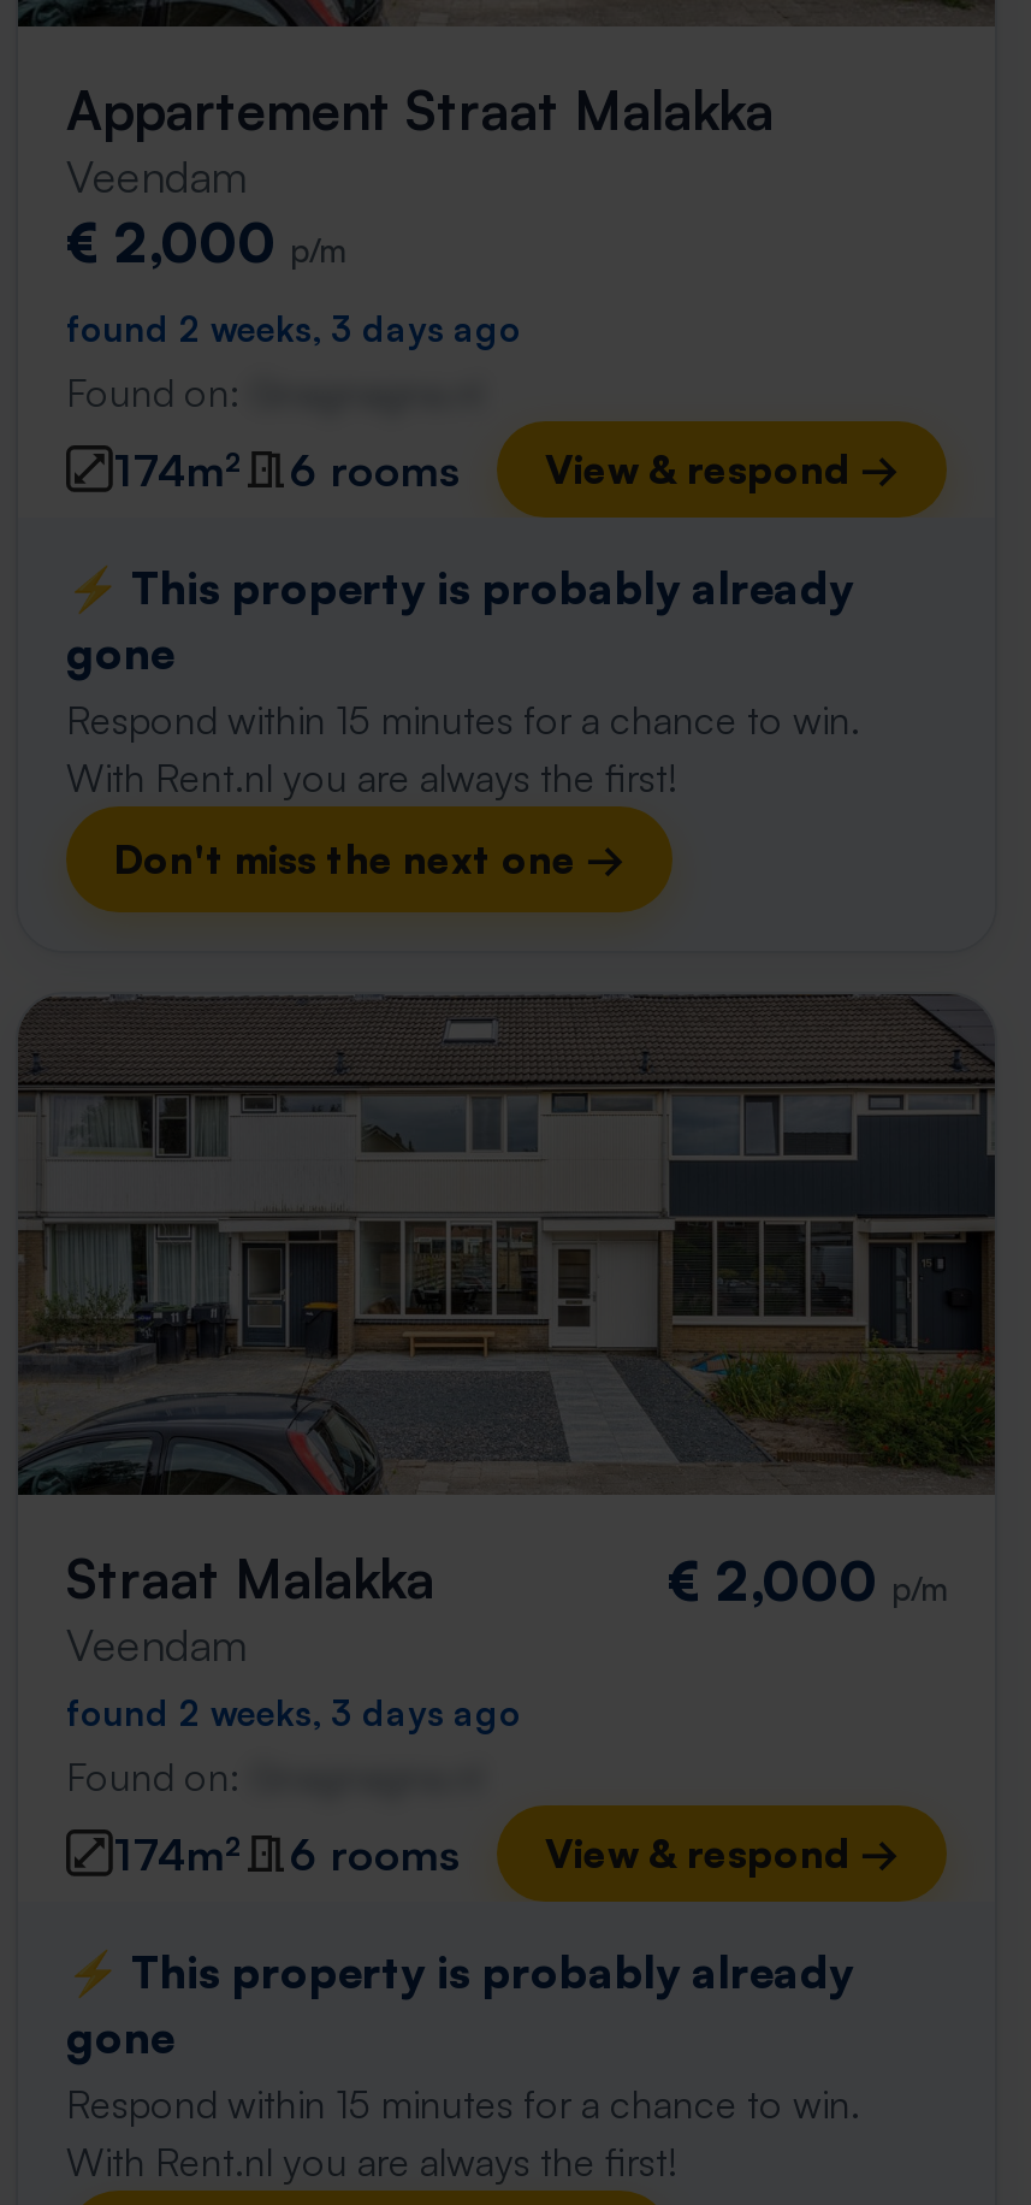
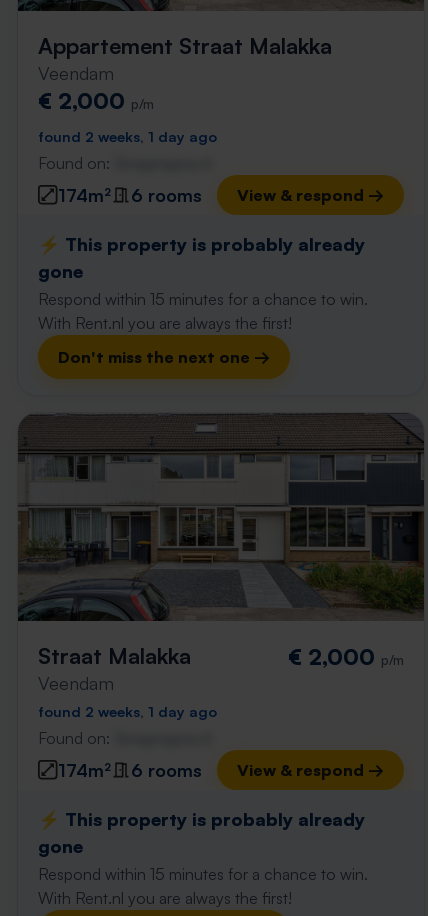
[66,306,521,349] found 2 weeks, 3 days ago -> [38,127,217,145] found 2 weeks, 1 day ago
[66,1690,521,1733] found 2 weeks, 3 days ago -> [38,702,217,720] found 2 weeks, 1 day ago

